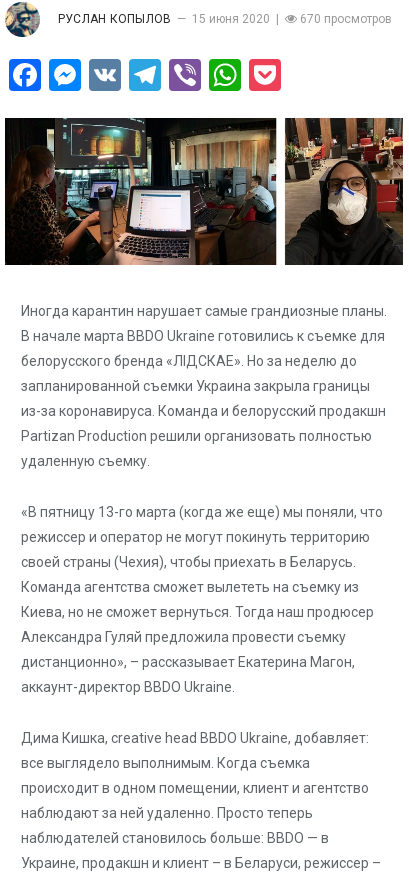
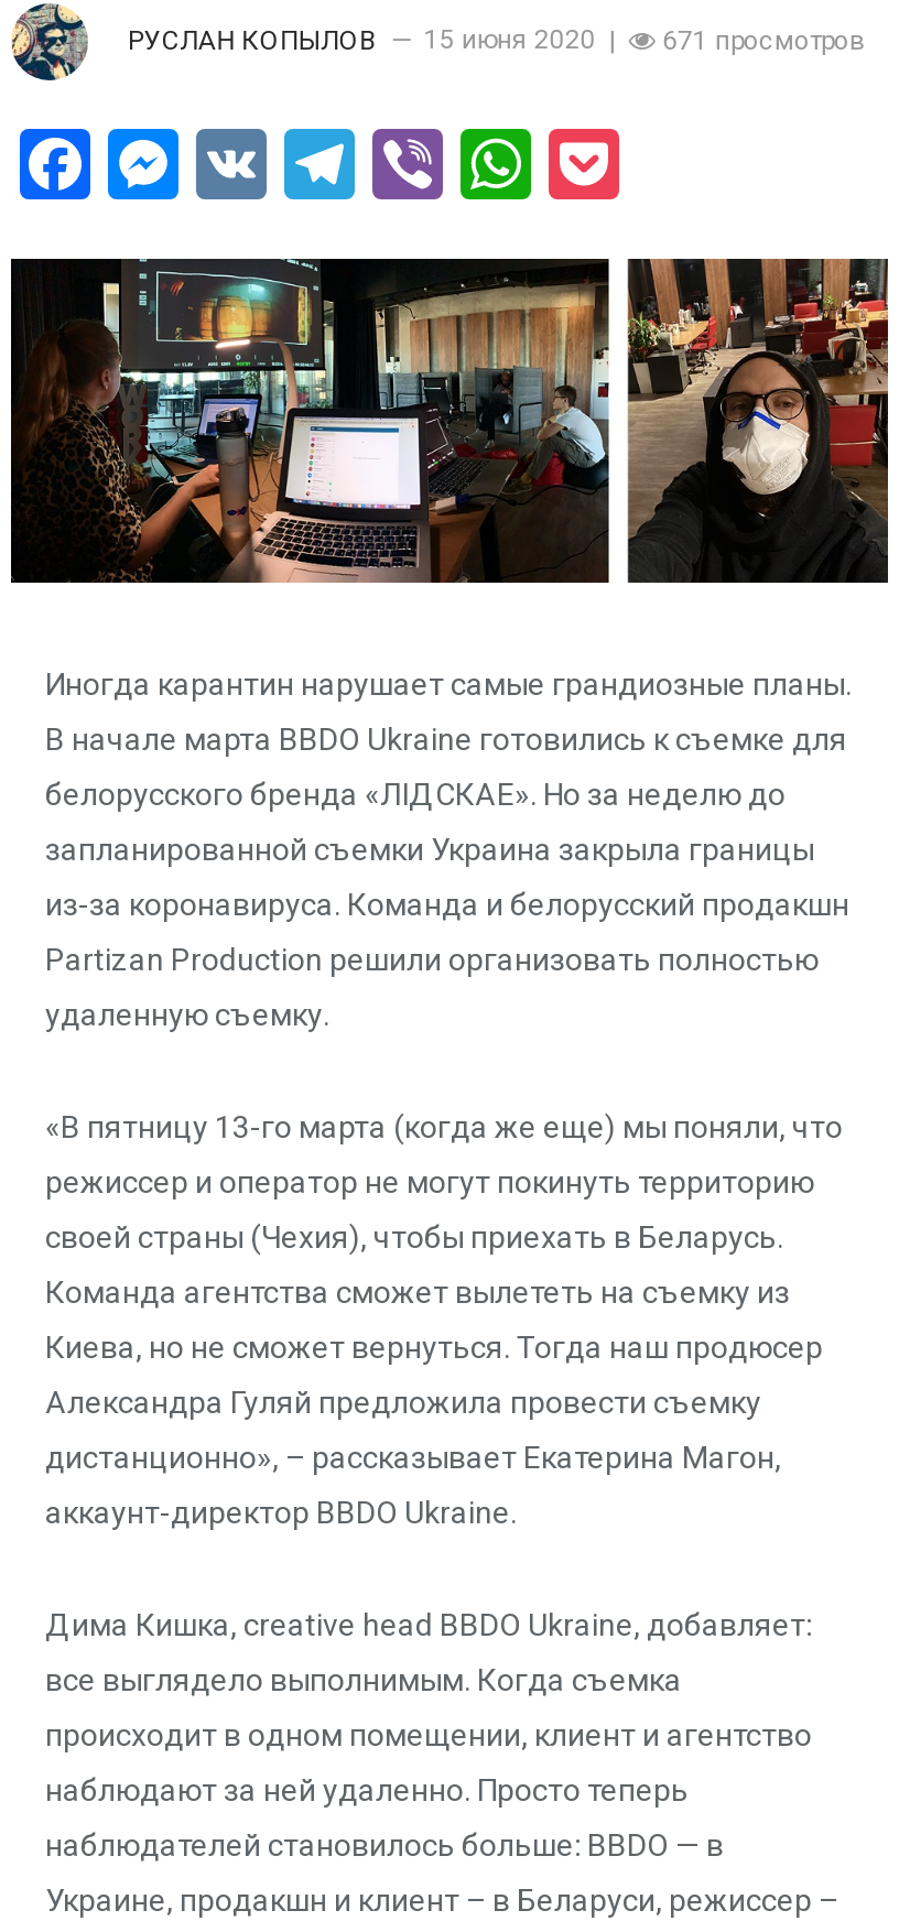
[58,12,392,26] РУСЛАН КОПЫЛОВ 15 июня 2020 670 просмотров -> [128,25,865,56] РУСЛАН КОПЫЛОВ 15 июня 2020 671 просмотров

